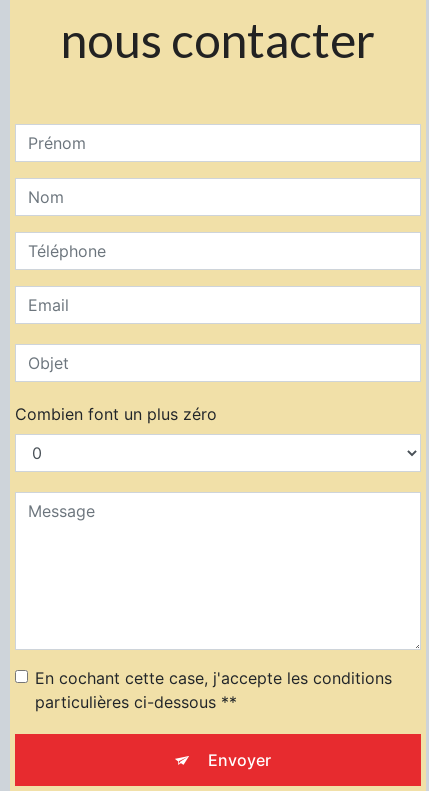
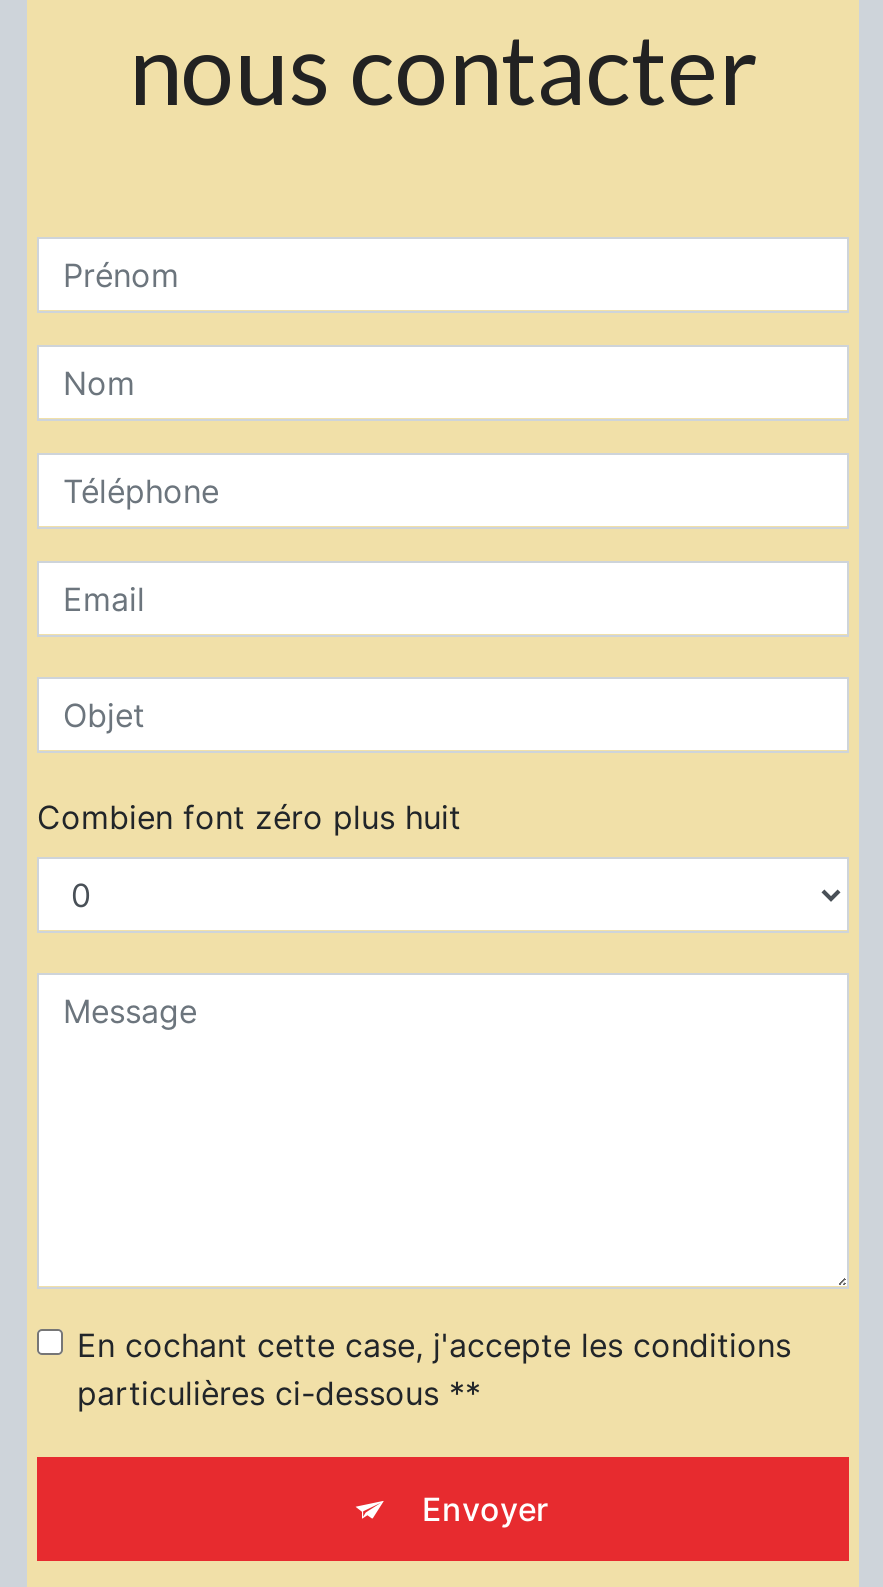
[15,404,217,424] Combien font un plus zéro -> [37,796,461,836] Combien font zéro plus huit

